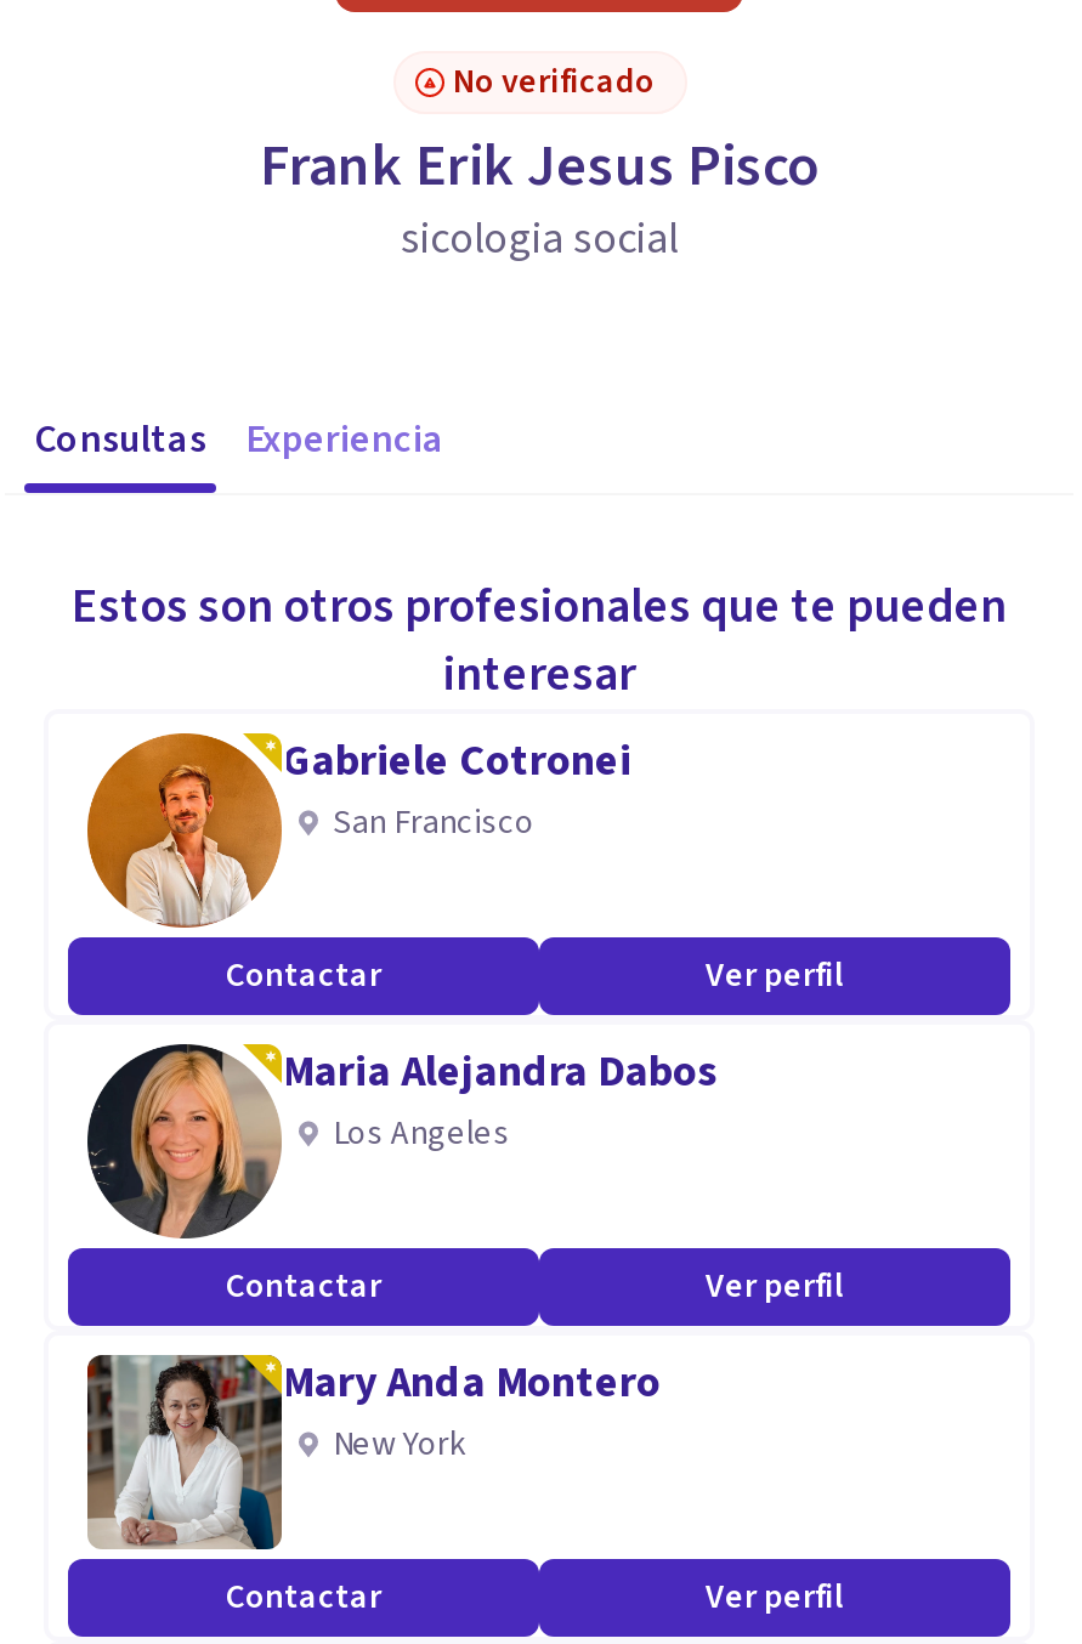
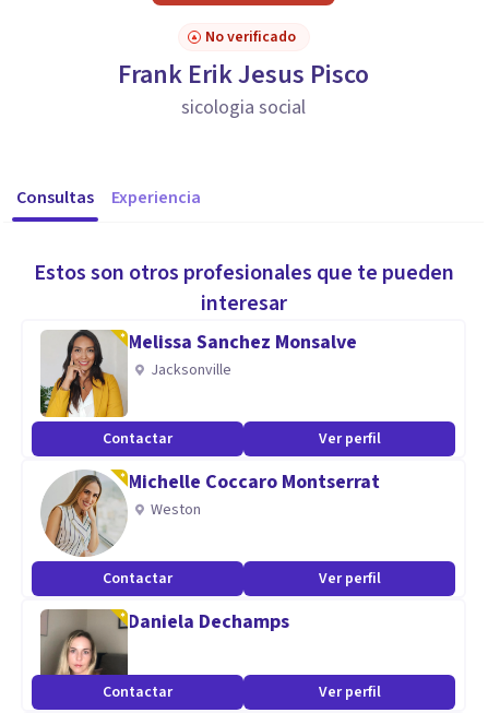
[85,731,631,930] [image] | Gabriele Cotronei | San Francisco -> [39,329,357,418] [image] | Melissa Sanchez Monsalve | Jacksonville
[85,1042,716,1238] [image] | Maria Alejandra Dabos | Los Angeles -> [40,468,380,557] [image] | Michelle Coccaro Montserrat | Weston
[87,1353,661,1561] [image] | Mary Anda Montero | New York -> [39,608,289,676] [image] | Daniela Dechamps

